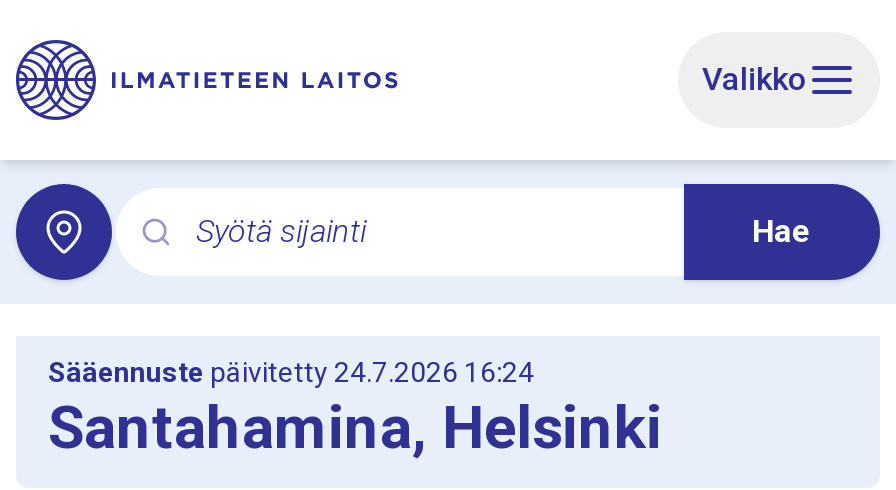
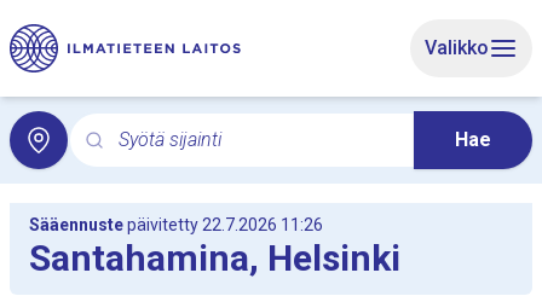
[48,356,534,388] Sääennuste päivitetty 24.7.2026 16:24 -> [29,215,323,234] Sääennuste päivitetty 22.7.2026 11:26

